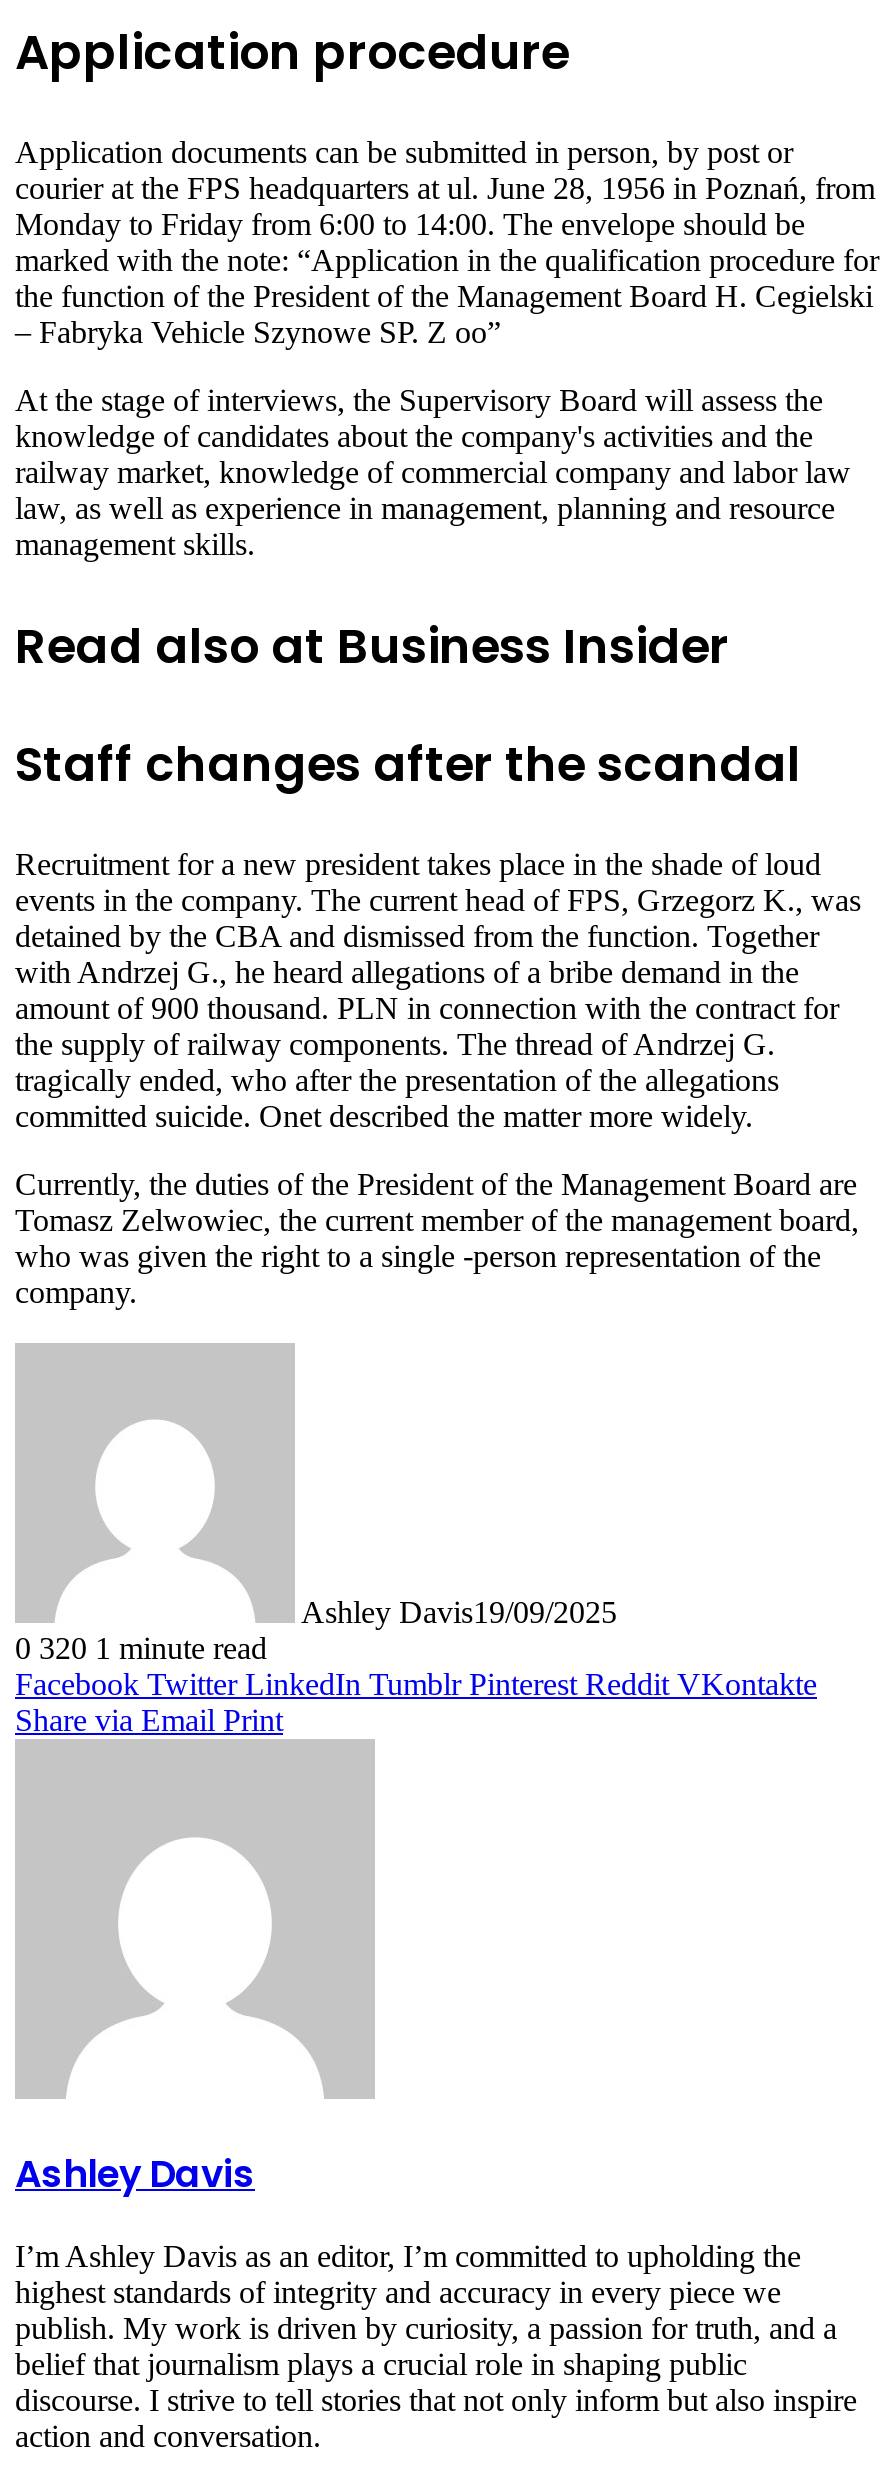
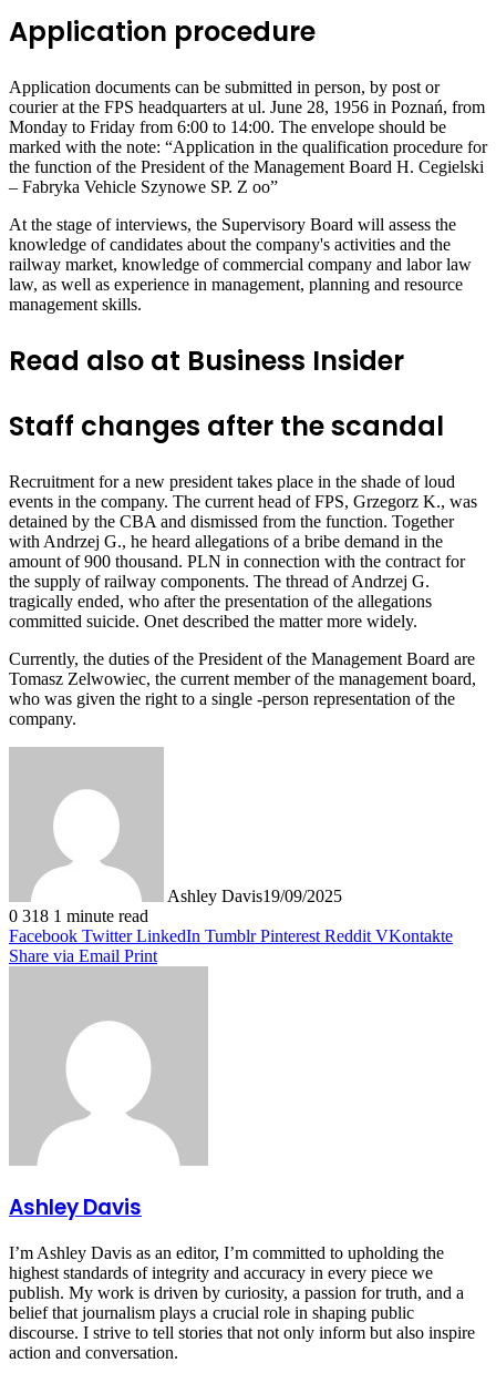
[15,1631,267,1665] 0 320 1 minute read -> [9,906,148,925] 0 318 1 minute read

